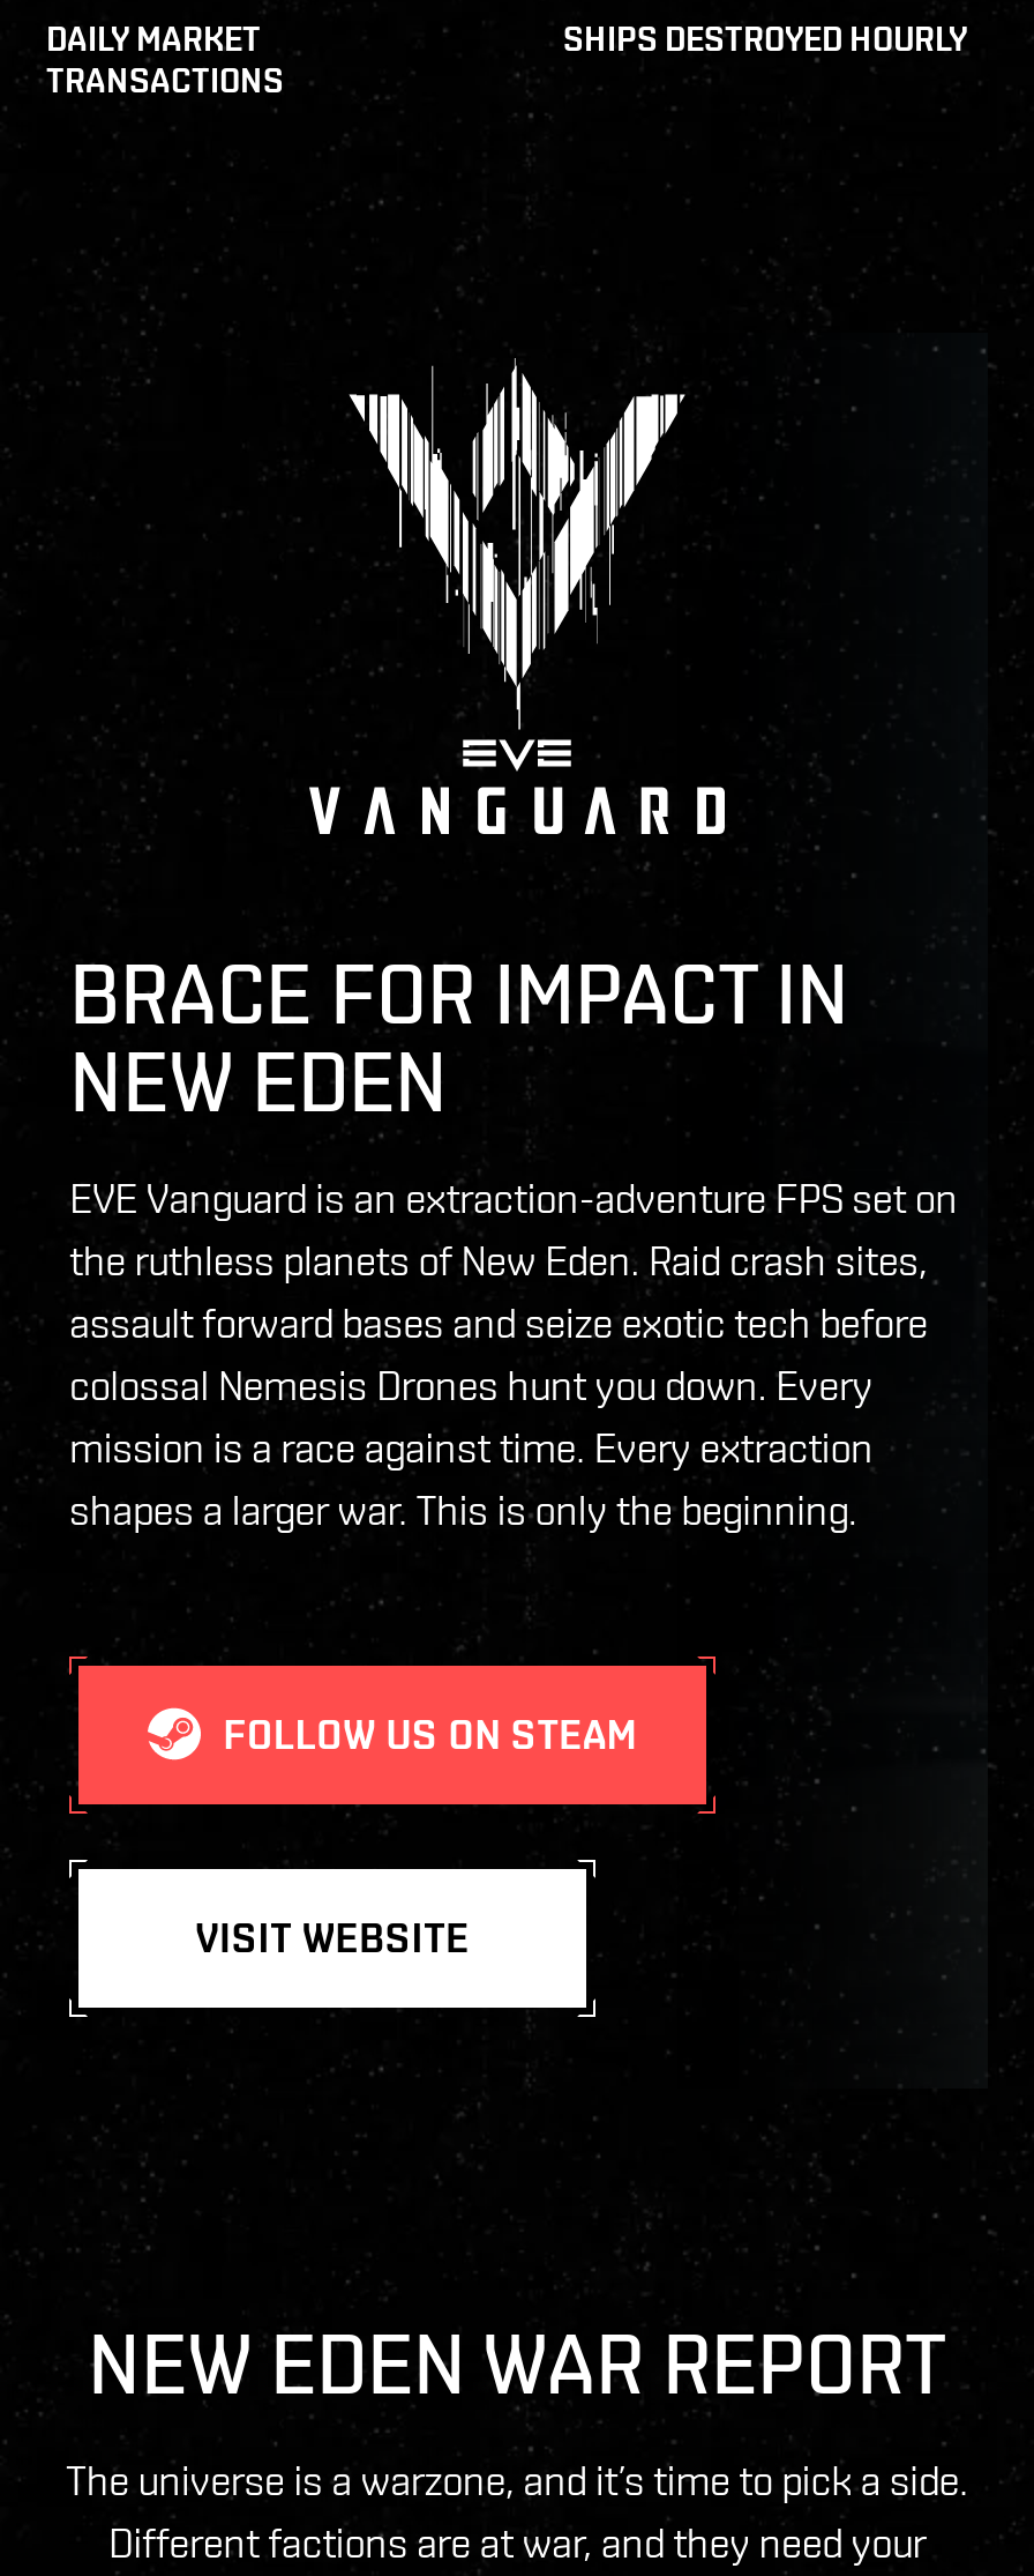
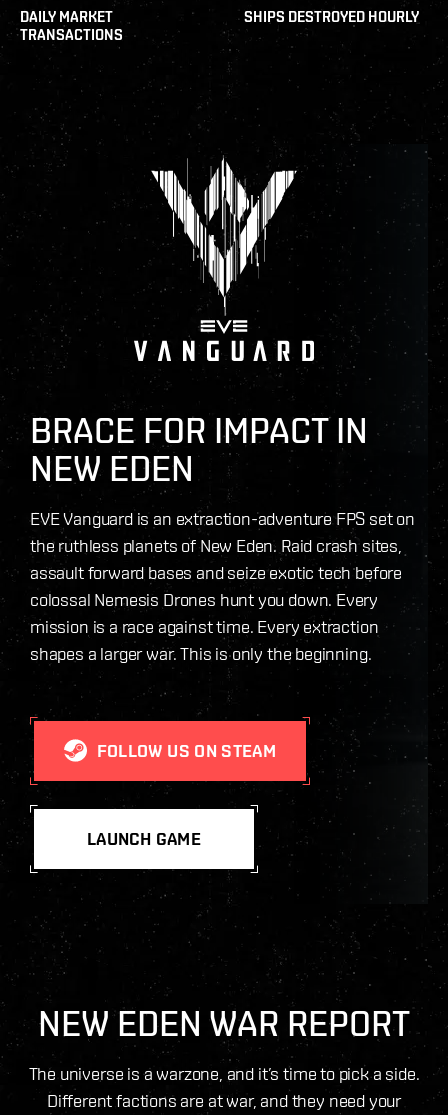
[195,1912,469,1960] VISIT WEBSITE -> [87,827,201,848] LAUNCH GAME

